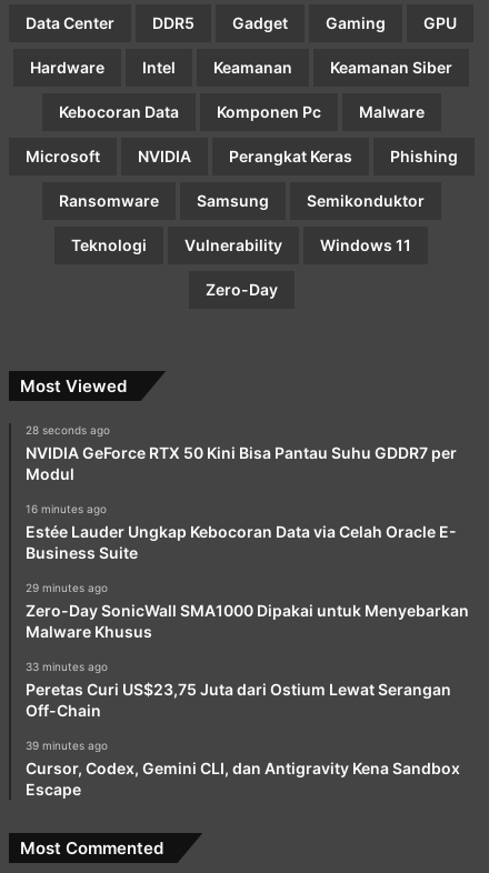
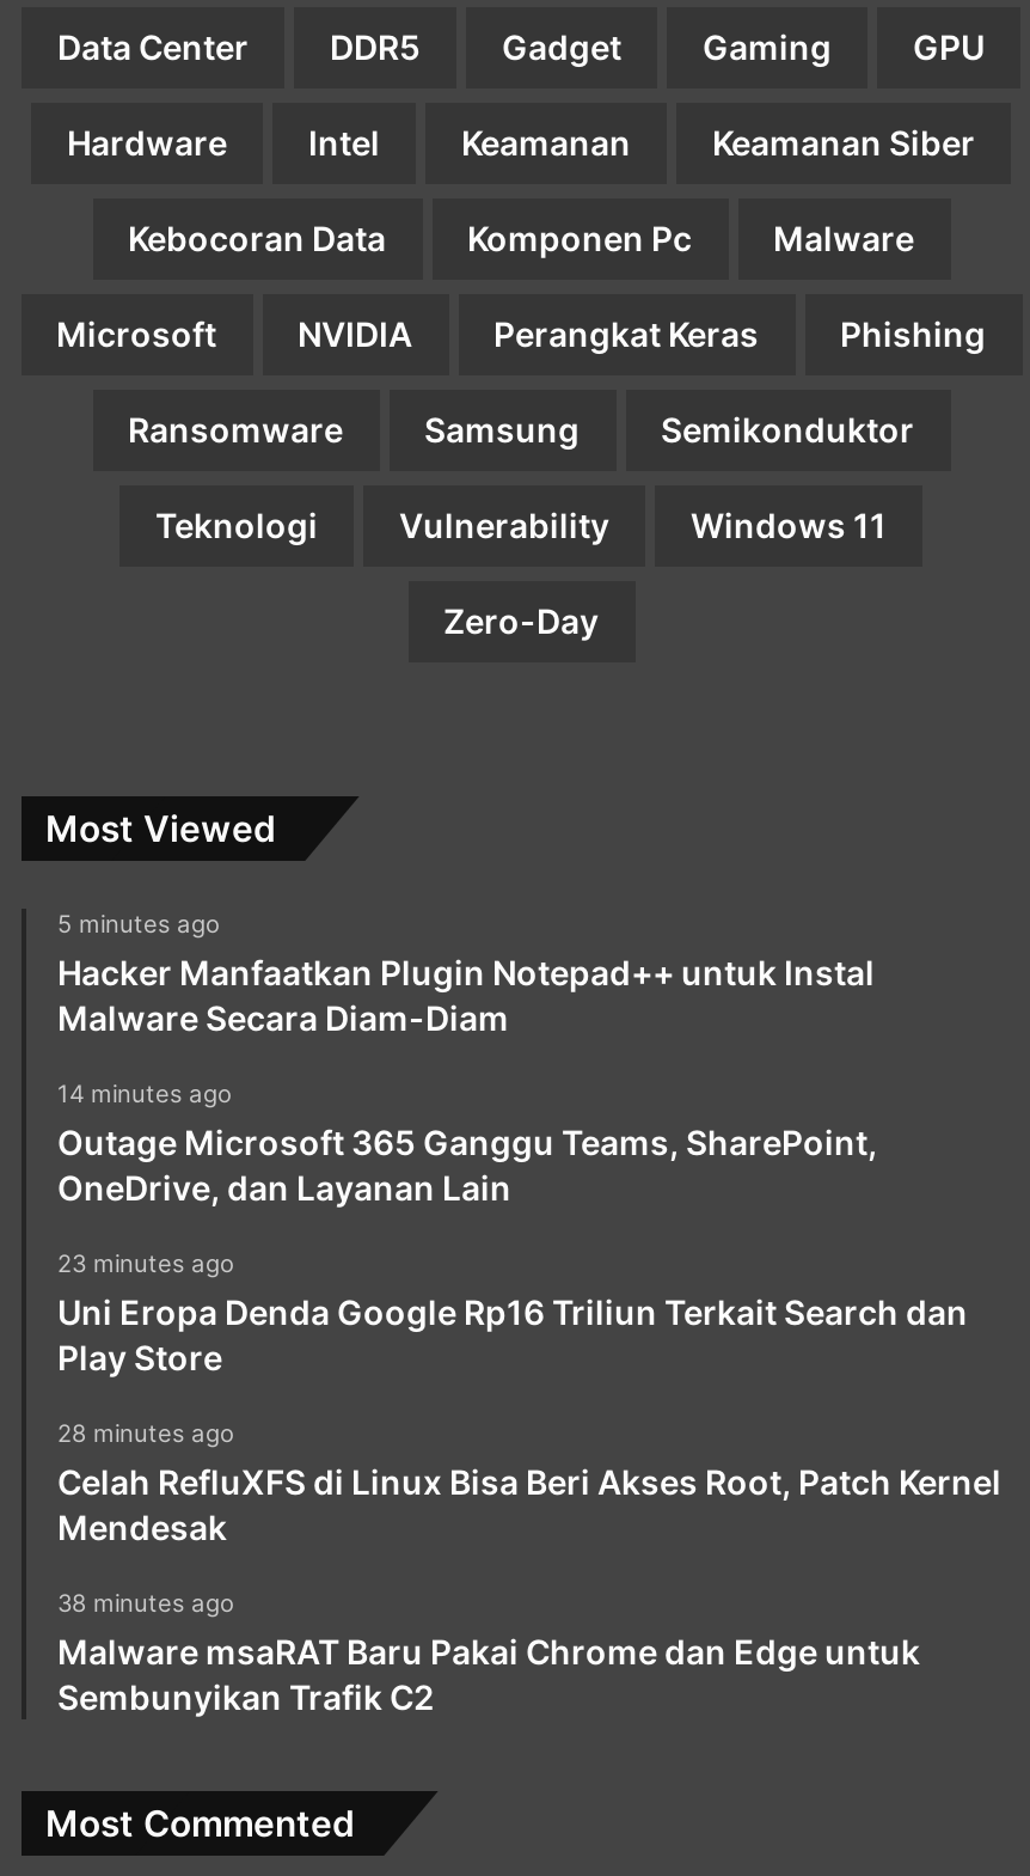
[26,423,457,483] 28 seconds ago | NVIDIA GeForce RTX 50 Kini Bisa Pantau Suhu GDDR7 per | Modul -> [57,908,875,1038] 5 minutes ago | Hacker Manfaatkan Plugin Notepad++ untuk Instal | Malware Secara Diam-Diam
[26,502,457,562] 16 minutes ago | Estée Lauder Ungkap Kebocoran Data via Celah Oracle E- | Business Suite -> [57,1078,877,1207] 14 minutes ago | Outage Microsoft 365 Ganggu Teams, SharePoint, | OneDrive, dan Layanan Lain
[26,581,469,641] 29 minutes ago | Zero-Day SonicWall SMA1000 Dipakai untuk Menyebarkan | Malware Khusus -> [57,1248,968,1377] 23 minutes ago | Uni Eropa Denda Google Rp16 Triliun Terkait Search dan | Play Store
[26,660,451,720] 33 minutes ago | Peretas Curi US$23,75 Juta dari Ostium Lewat Serangan | Off-Chain -> [57,1418,1001,1547] 28 minutes ago | Celah RefluXFS di Linux Bisa Beri Akses Root, Patch Kernel | Mendesak
[26,738,460,798] 39 minutes ago | Cursor, Codex, Gemini CLI, dan Antigravity Kena Sandbox | Escape -> [57,1588,920,1717] 38 minutes ago | Malware msaRAT Baru Pakai Chrome dan Edge untuk | Sembunyikan Trafik C2

